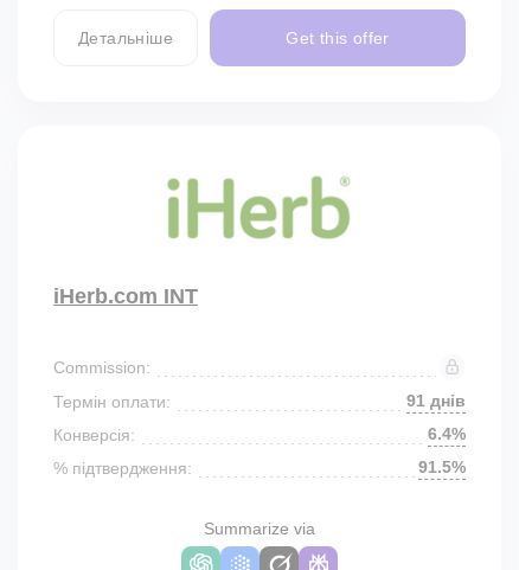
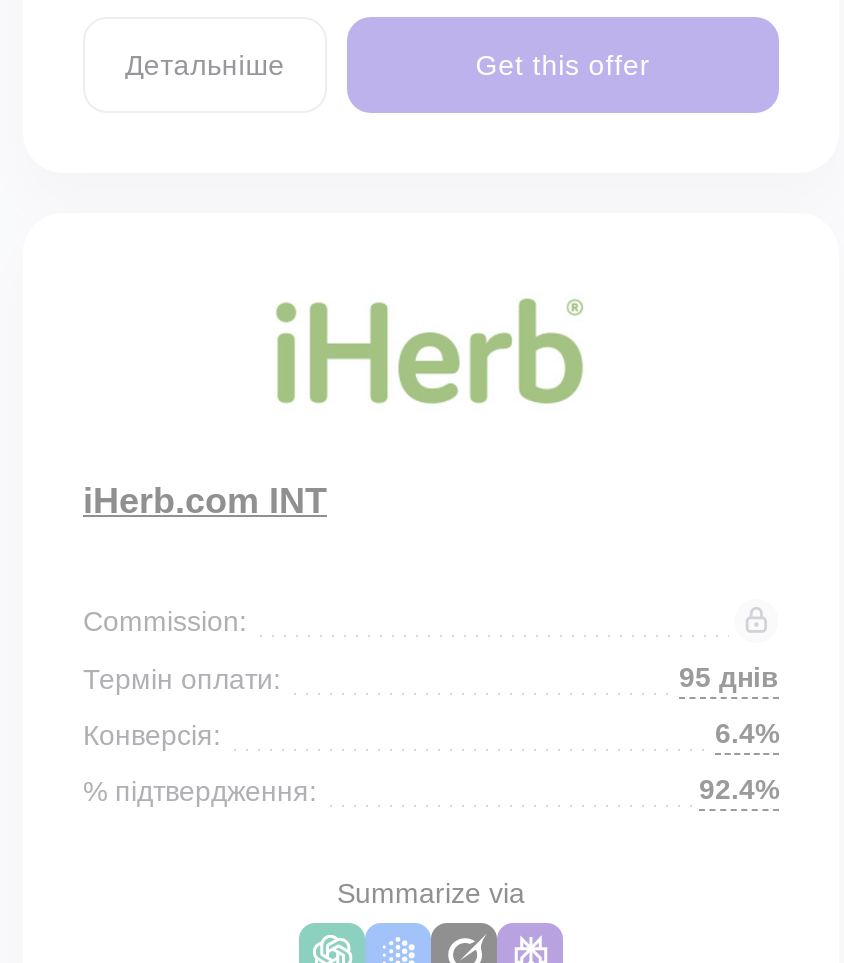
[406,391,466,410] 91 днів -> [679,661,779,693] 95 днів
[418,457,466,476] 91.5% -> [699,773,779,805] 92.4%

